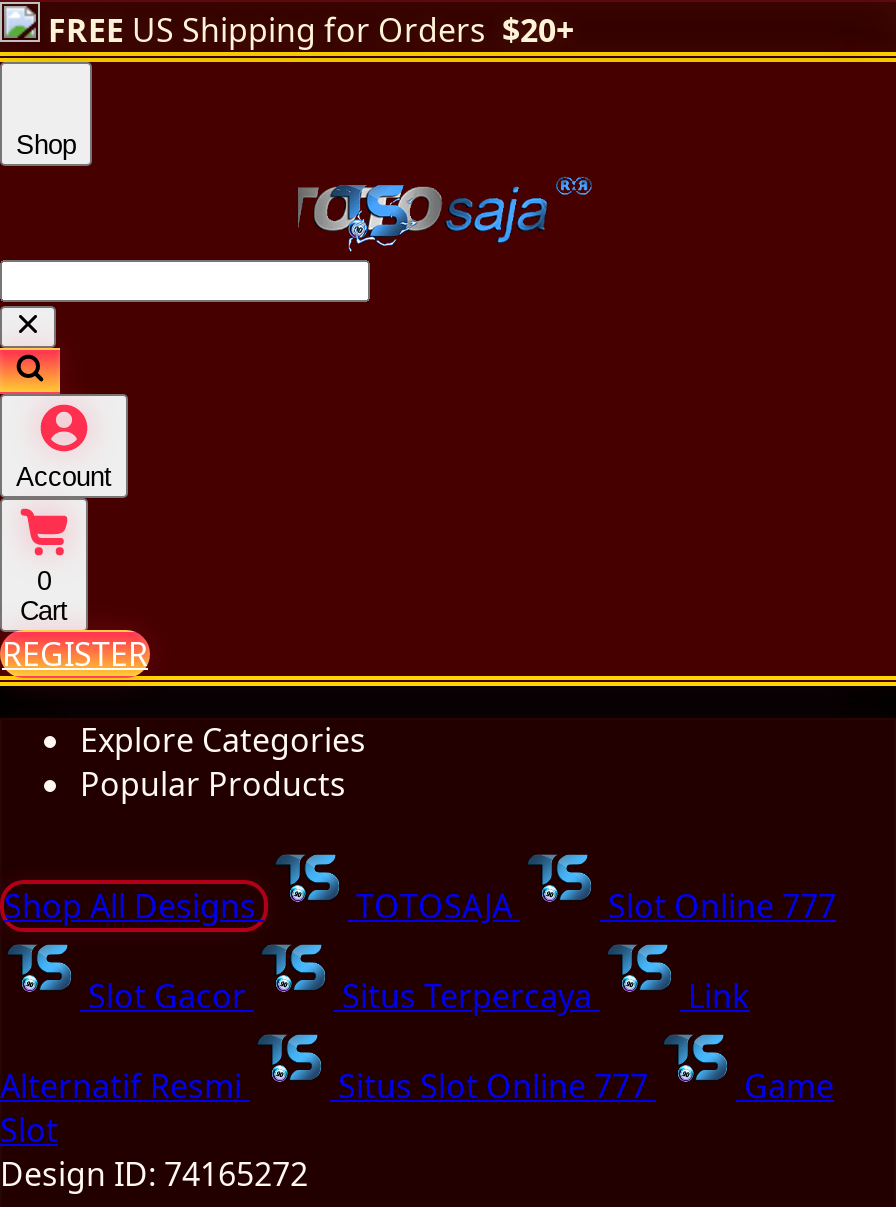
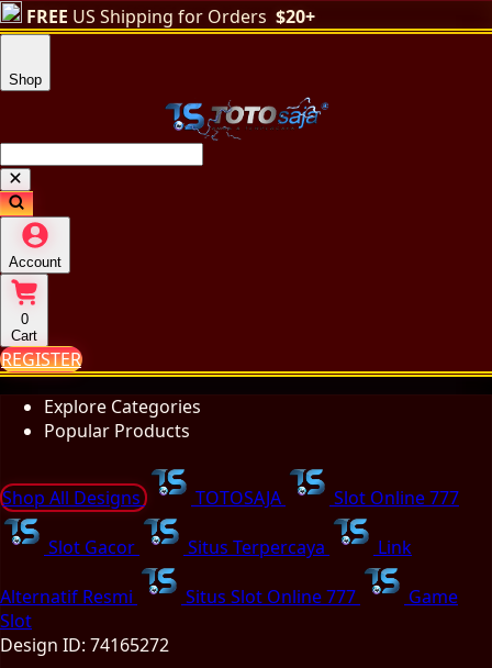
[296,176,596,252] [image] -> [164,97,328,141] [image]

